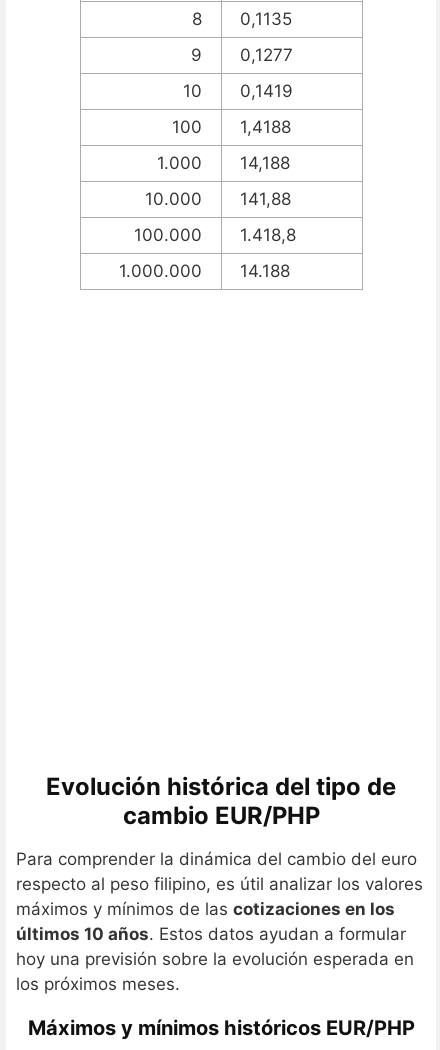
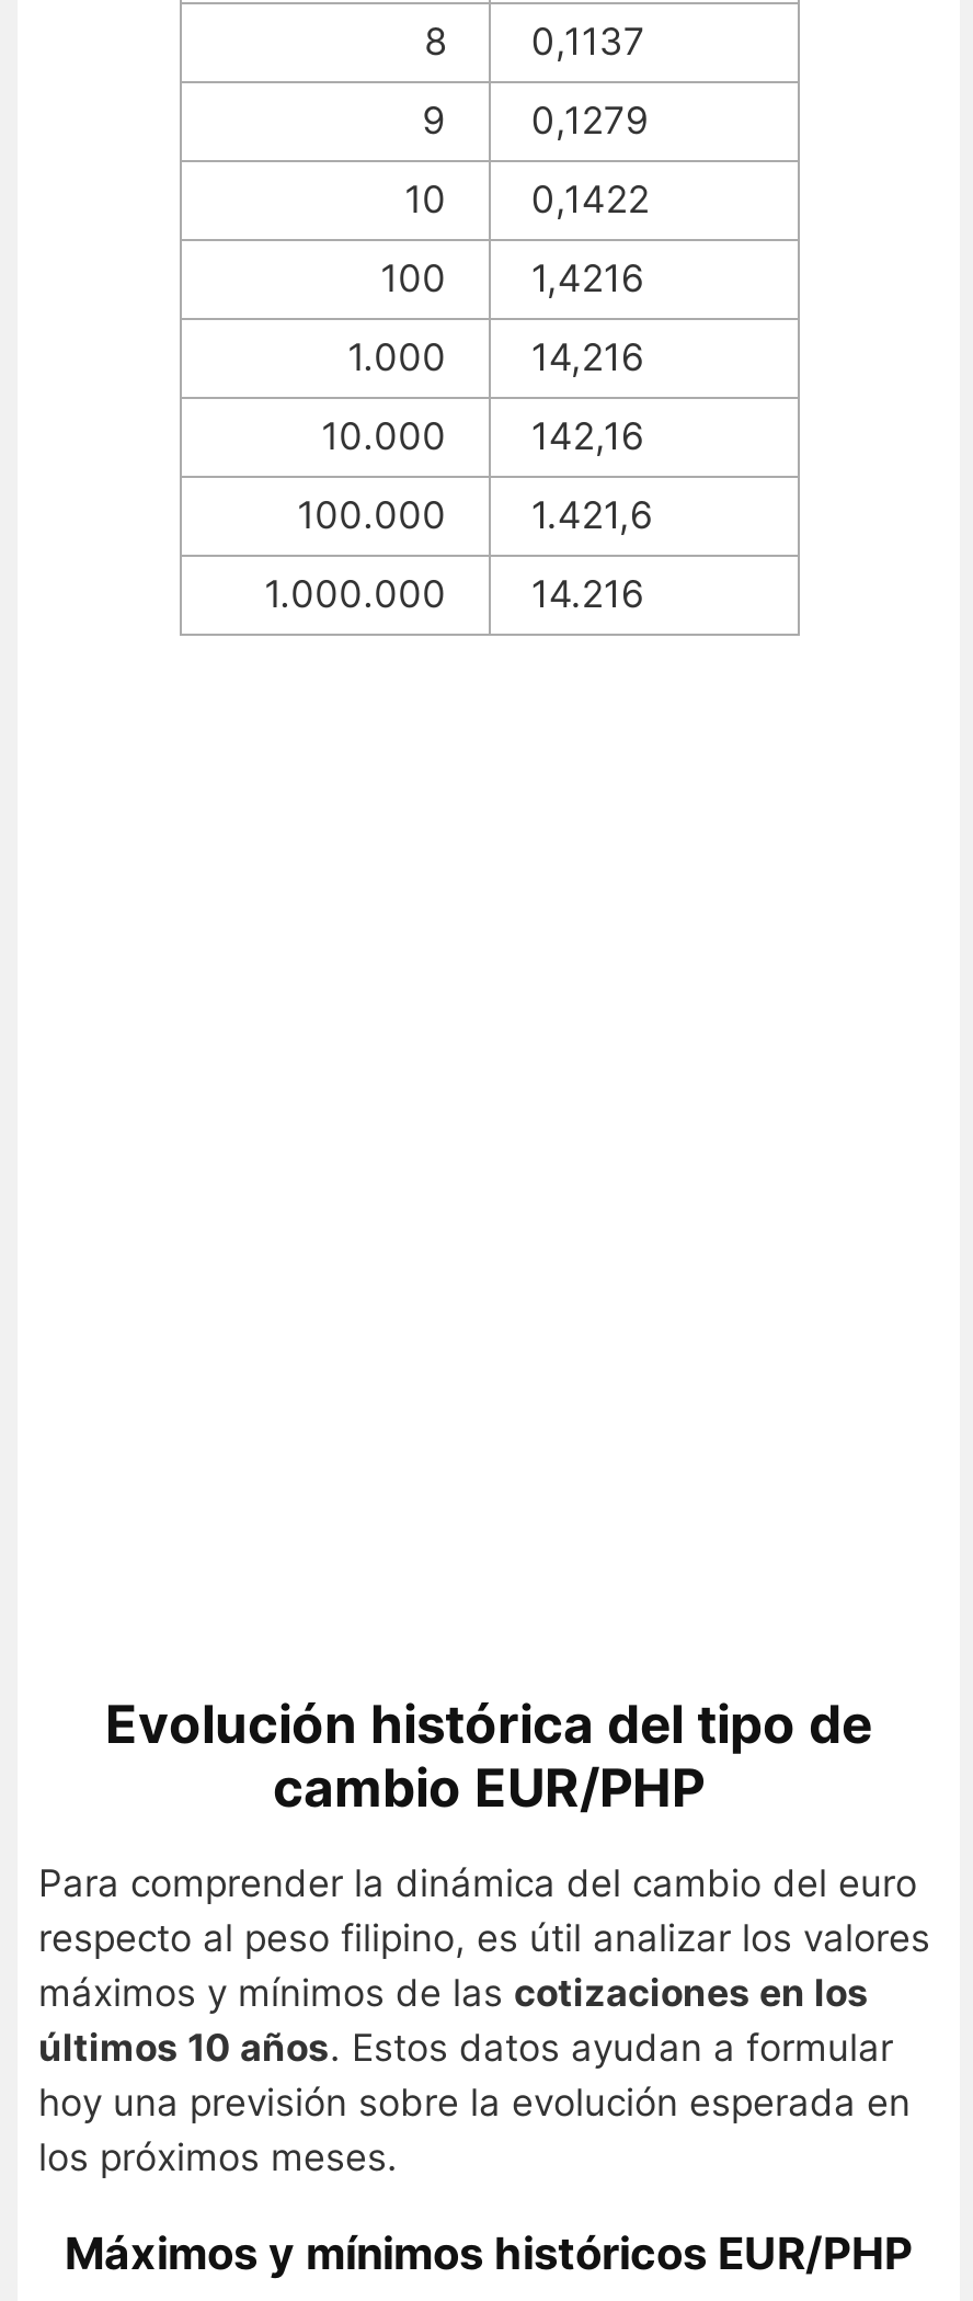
[192,9,292,29] 8 0,1135 -> [424,19,645,63] 8 0,1137
[191,45,293,65] 9 0,1277 -> [422,98,650,142] 9 0,1279
[183,81,293,101] 10 0,1419 -> [405,177,650,221] 10 0,1422
[172,117,291,137] 100 1,4188 -> [380,256,645,300] 100 1,4216
[157,153,290,173] 1.000 14,188 -> [348,335,645,379] 1.000 14,216
[145,189,291,209] 10.000 141,88 -> [321,414,645,458] 10.000 142,16
[134,225,296,245] 100.000 1.418,8 -> [297,493,654,537] 100.000 1.421,6
[119,261,290,281] 1.000.000 14.188 -> [264,572,645,616] 1.000.000 14.216

